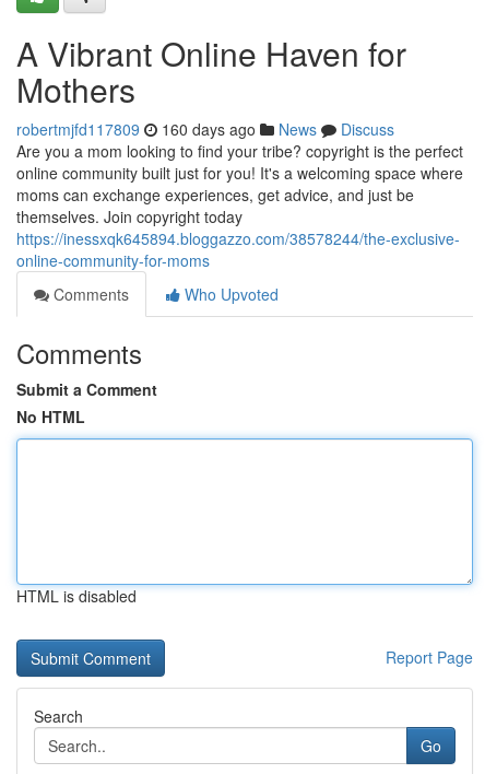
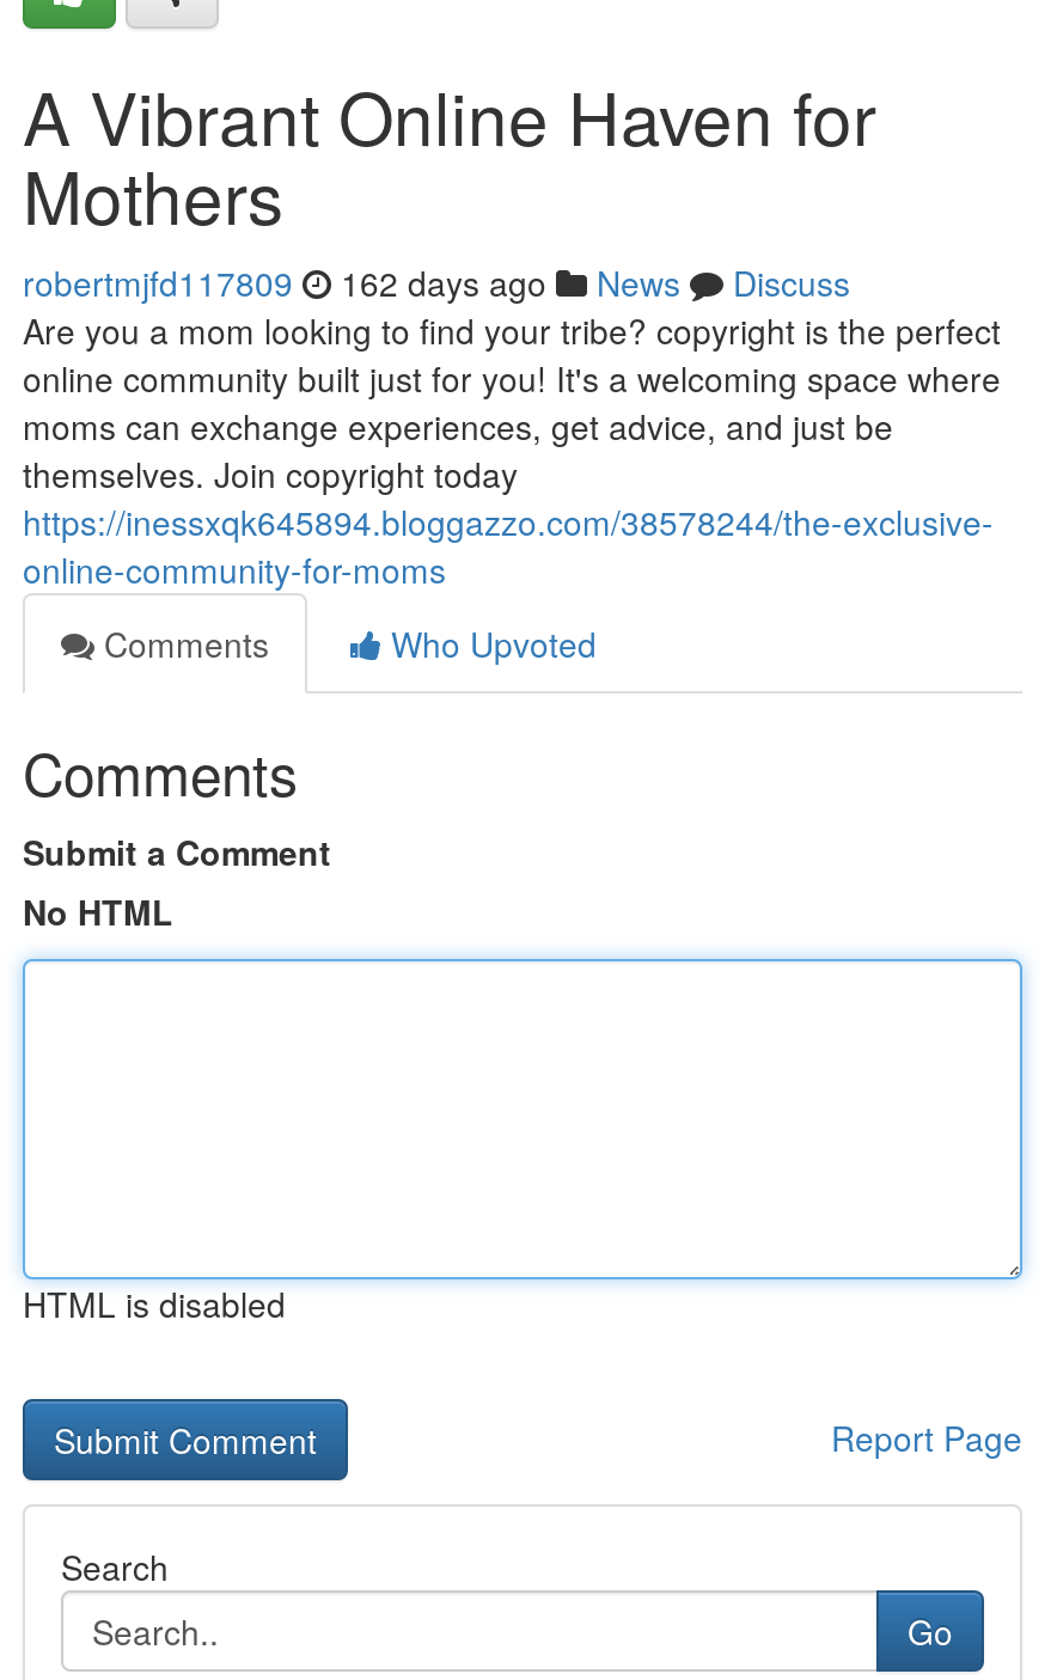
[16,118,394,140] robertmjfd117809 160 days ago News Discuss -> [23,258,850,306] robertmjfd117809 162 days ago News Discuss

